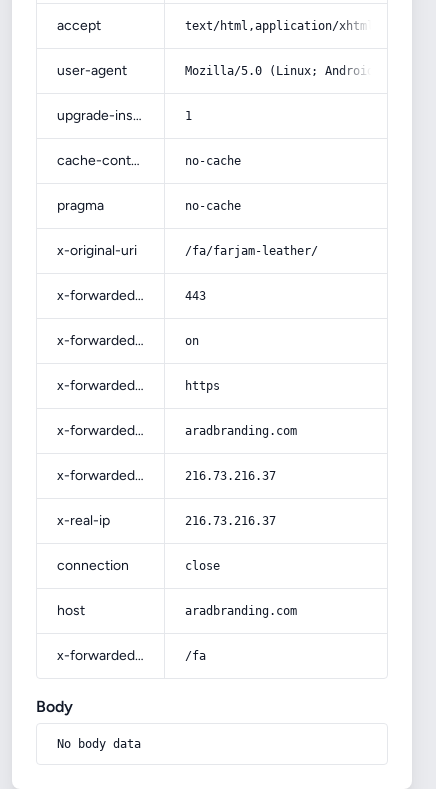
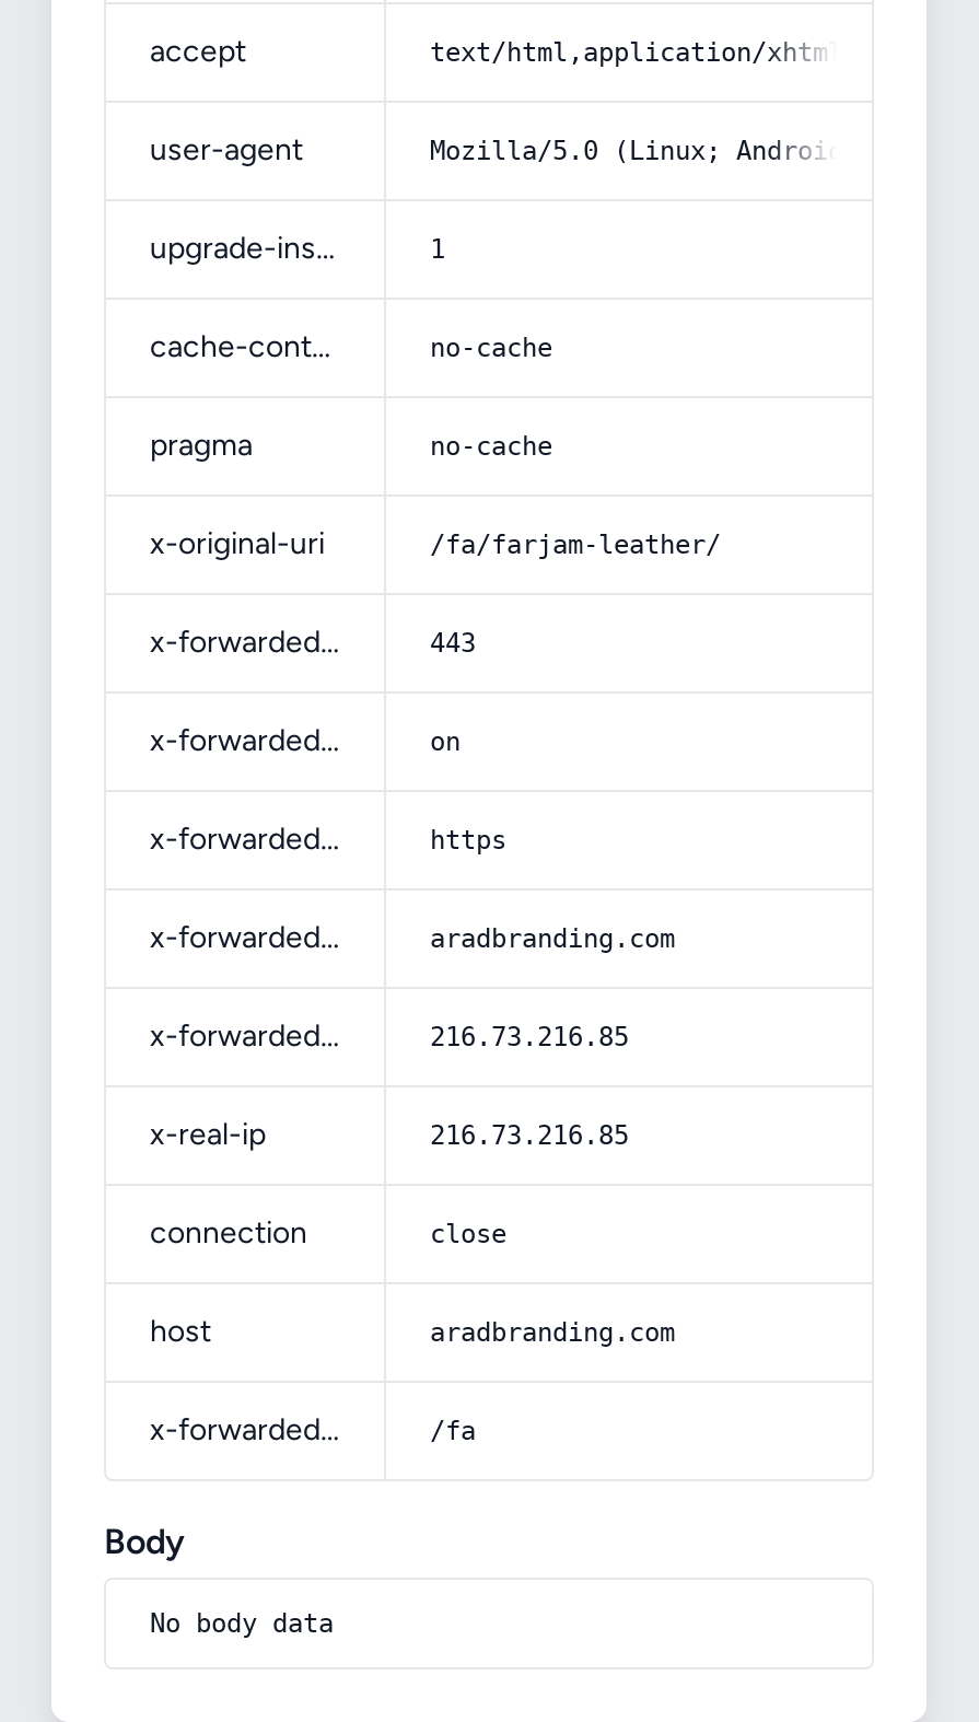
[185,469,276,483] 216.73.216.37 -> [430,1022,629,1052] 216.73.216.85
[185,514,276,528] 216.73.216.37 -> [430,1120,629,1151] 216.73.216.85

